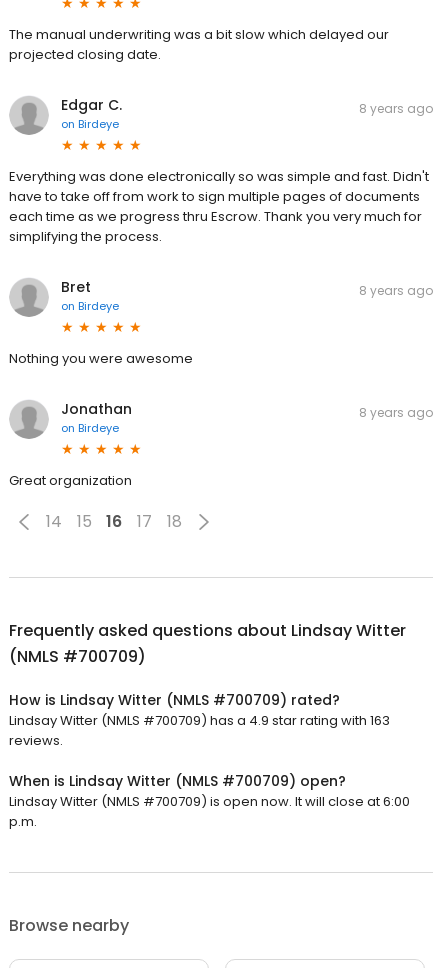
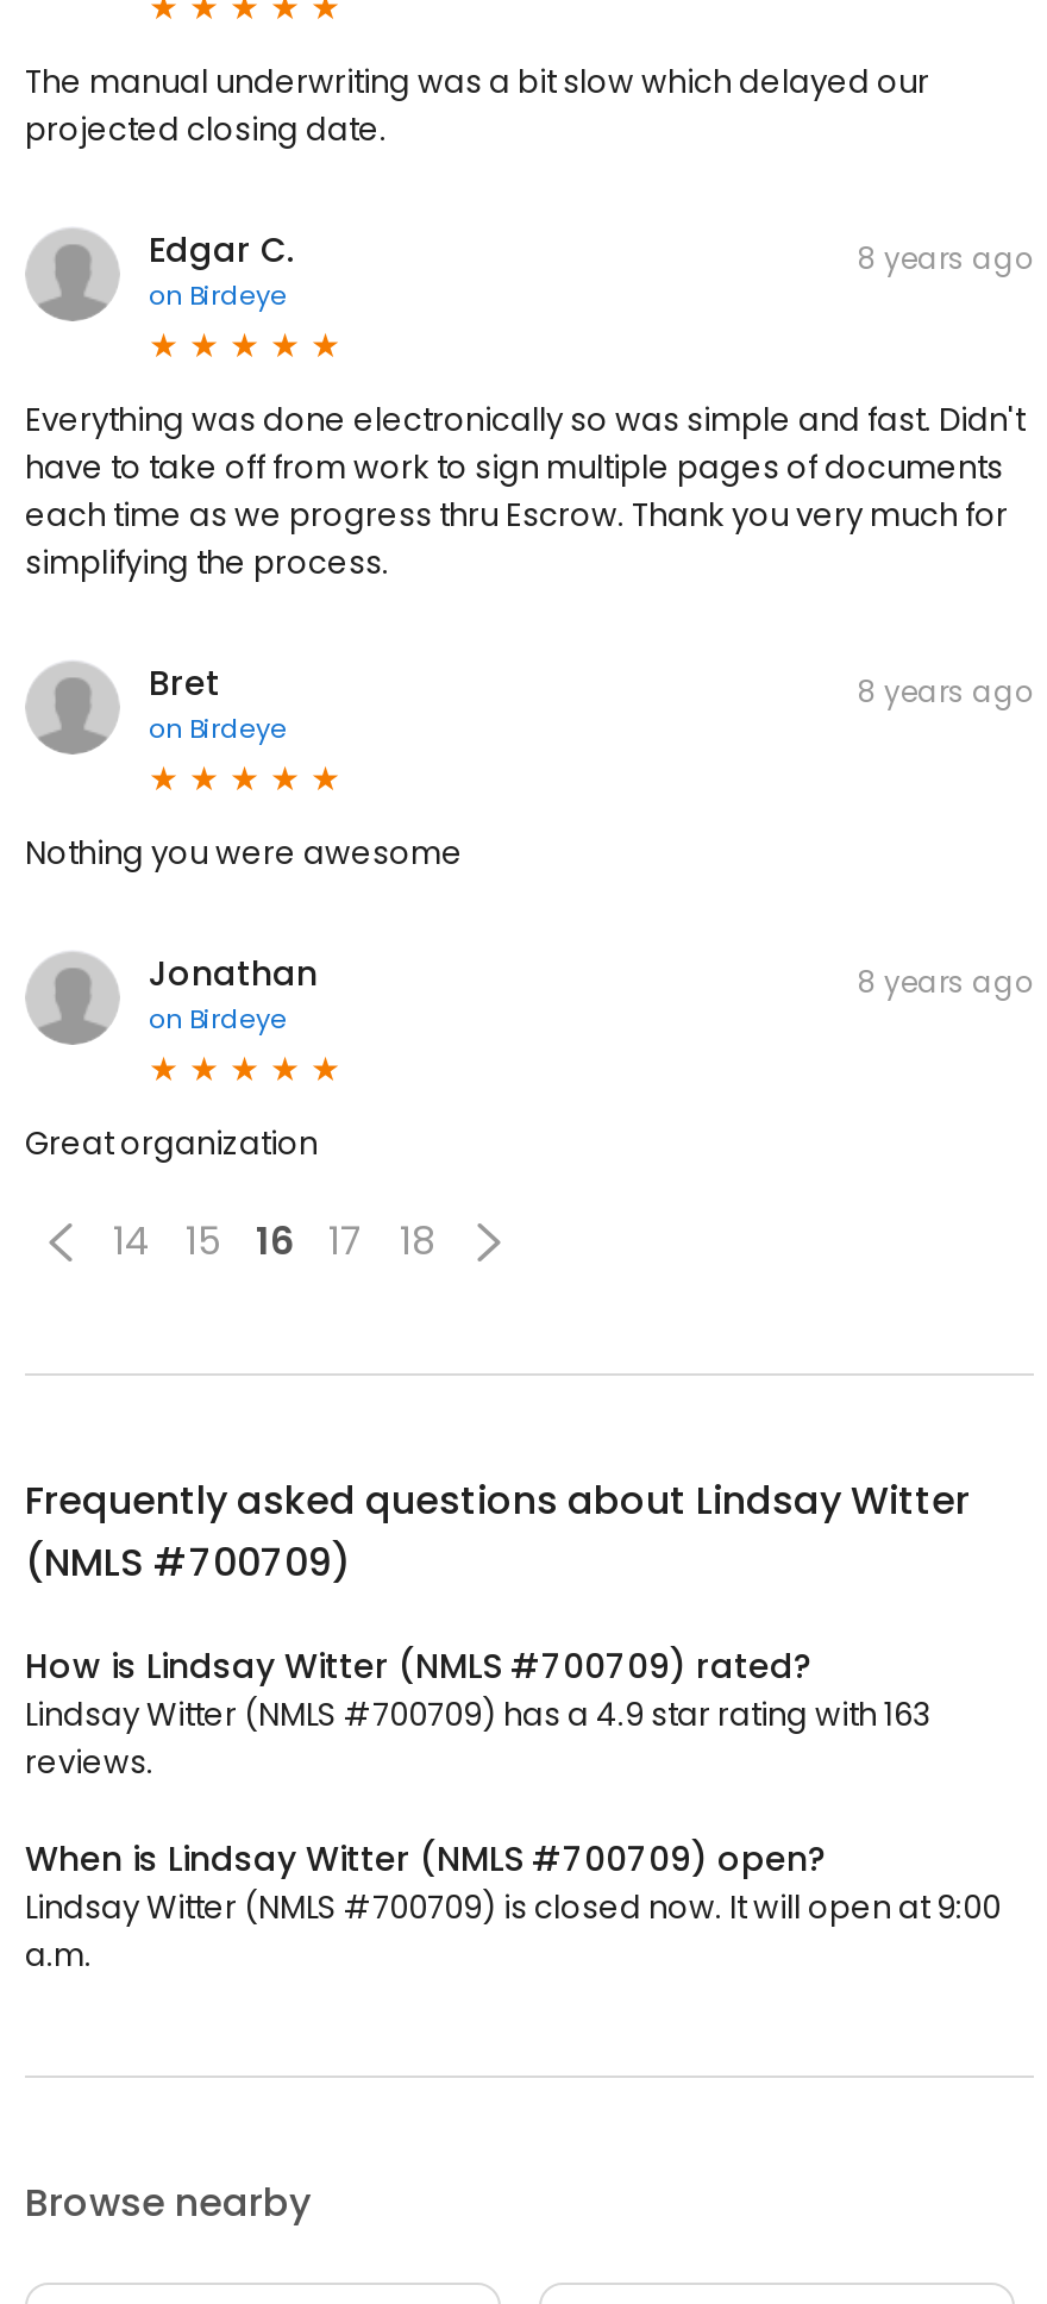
[9,792,410,831] Lindsay Witter (NMLS #700709) is open now. It will close at 6:00 | p.m. -> [25,1885,1001,1978] Lindsay Witter (NMLS #700709) is closed now. It will open at 9:00 | a.m.

